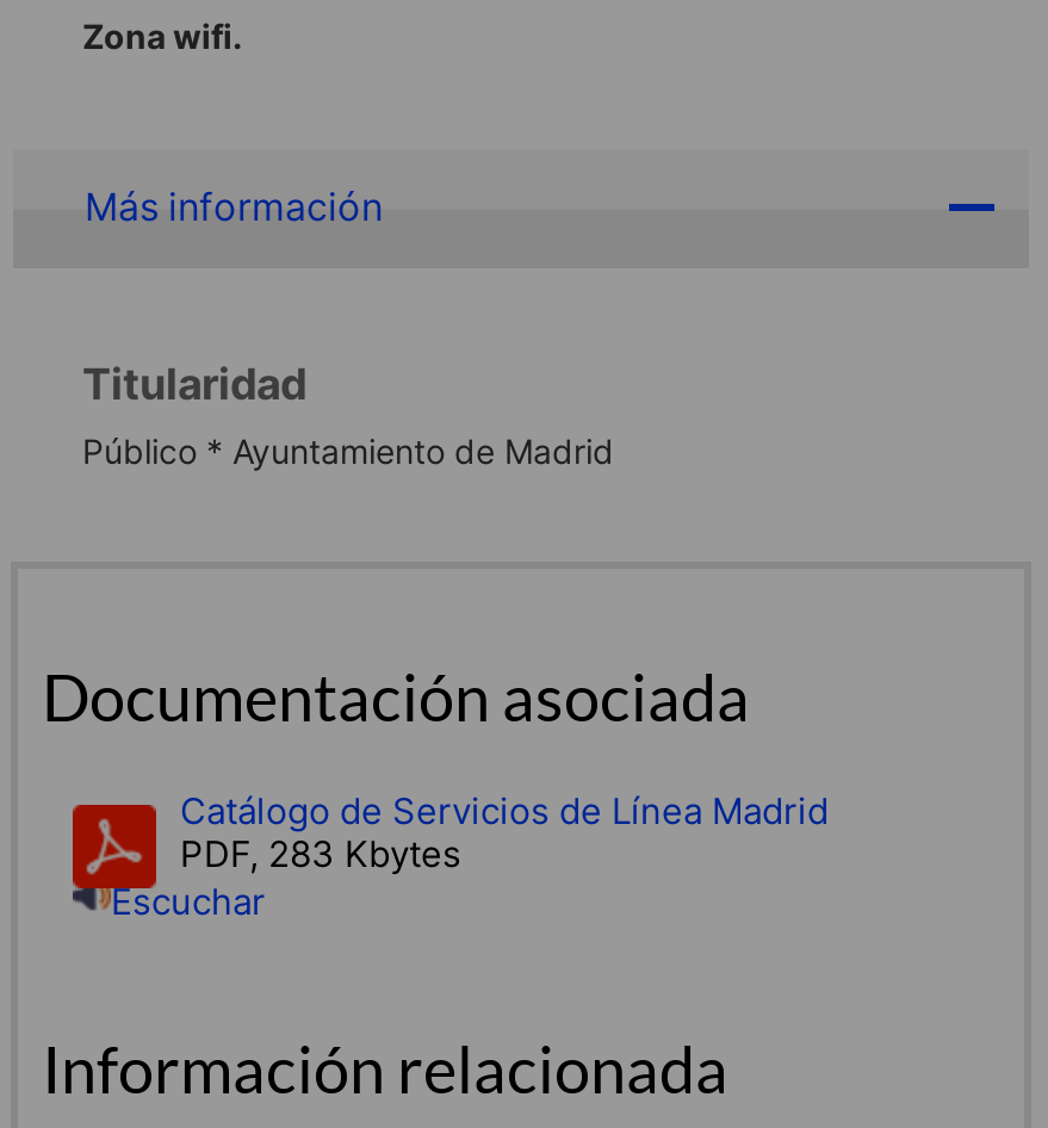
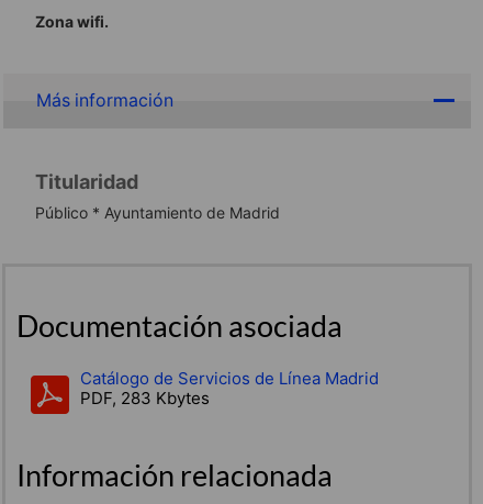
[111,880,266,925] Escuchar -> none

